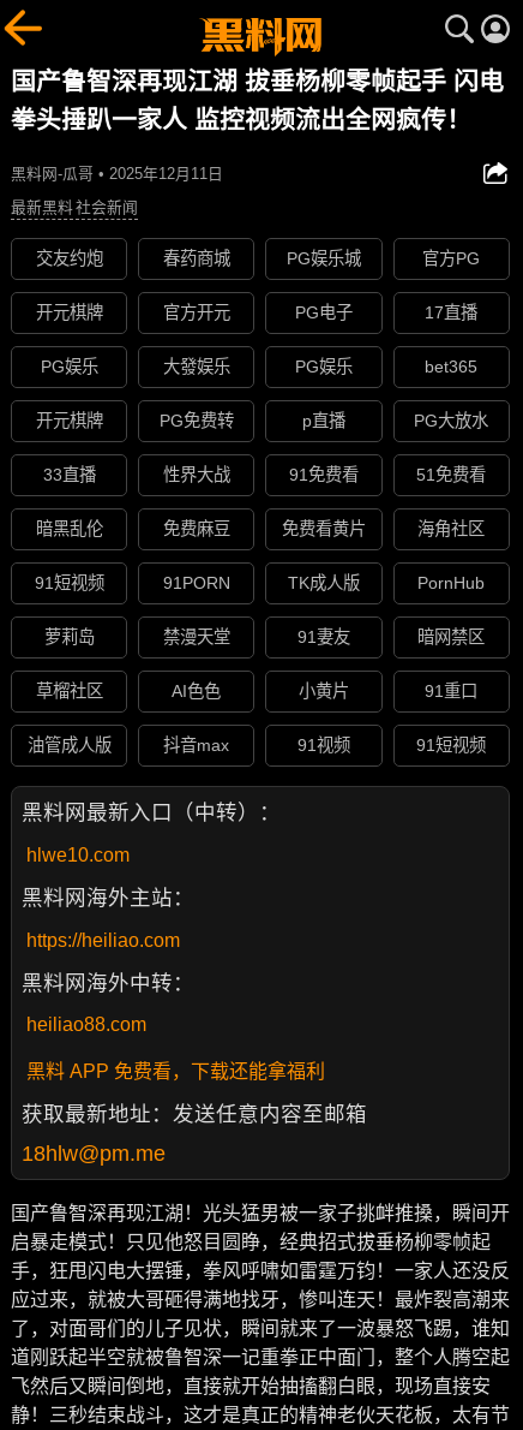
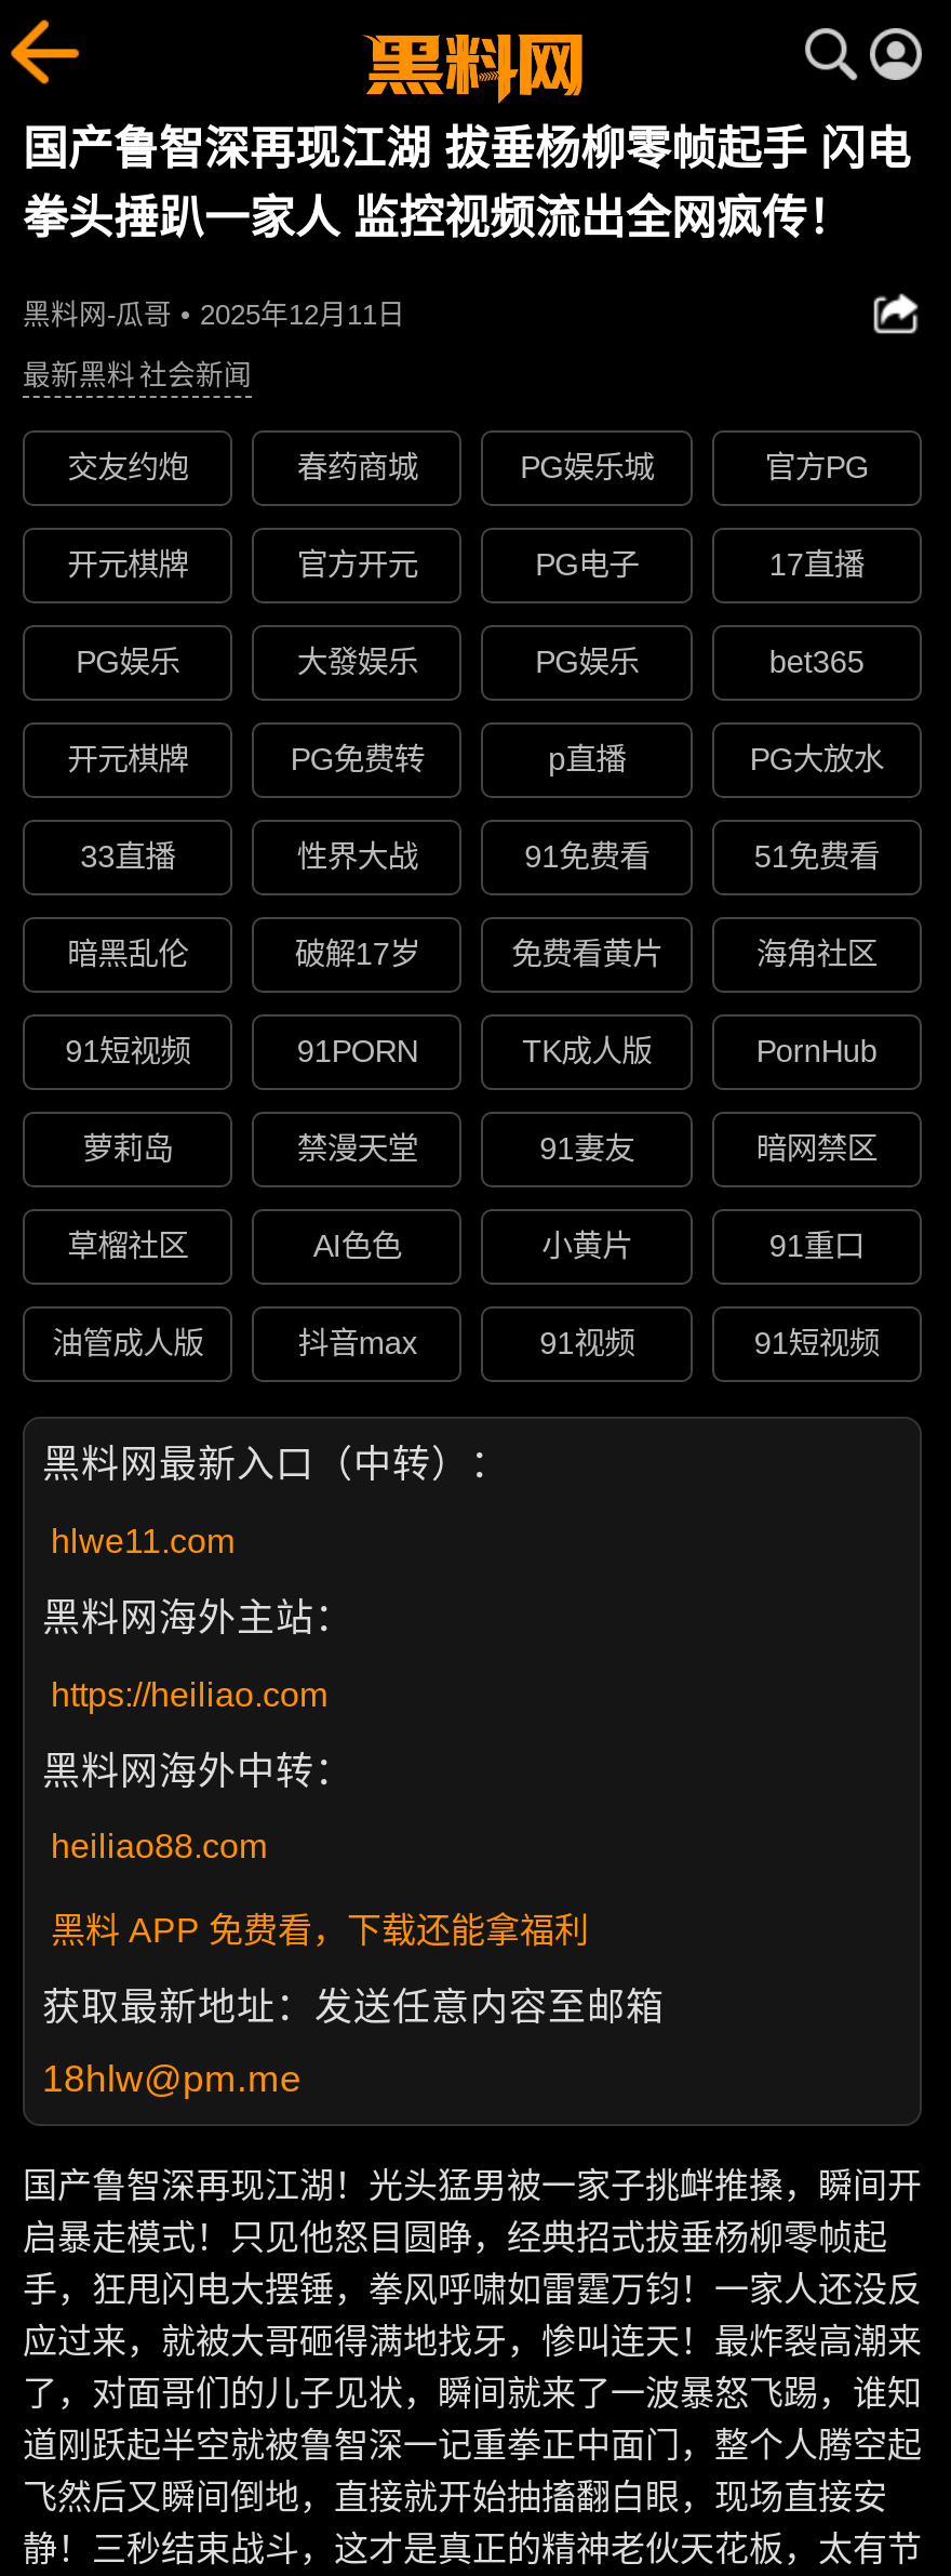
[163,520,230,539] 免费麻豆 -> [295,937,420,972] 破解17岁
[26,845,130,865] hlwe10.com -> [51,1522,235,1559] hlwe11.com

